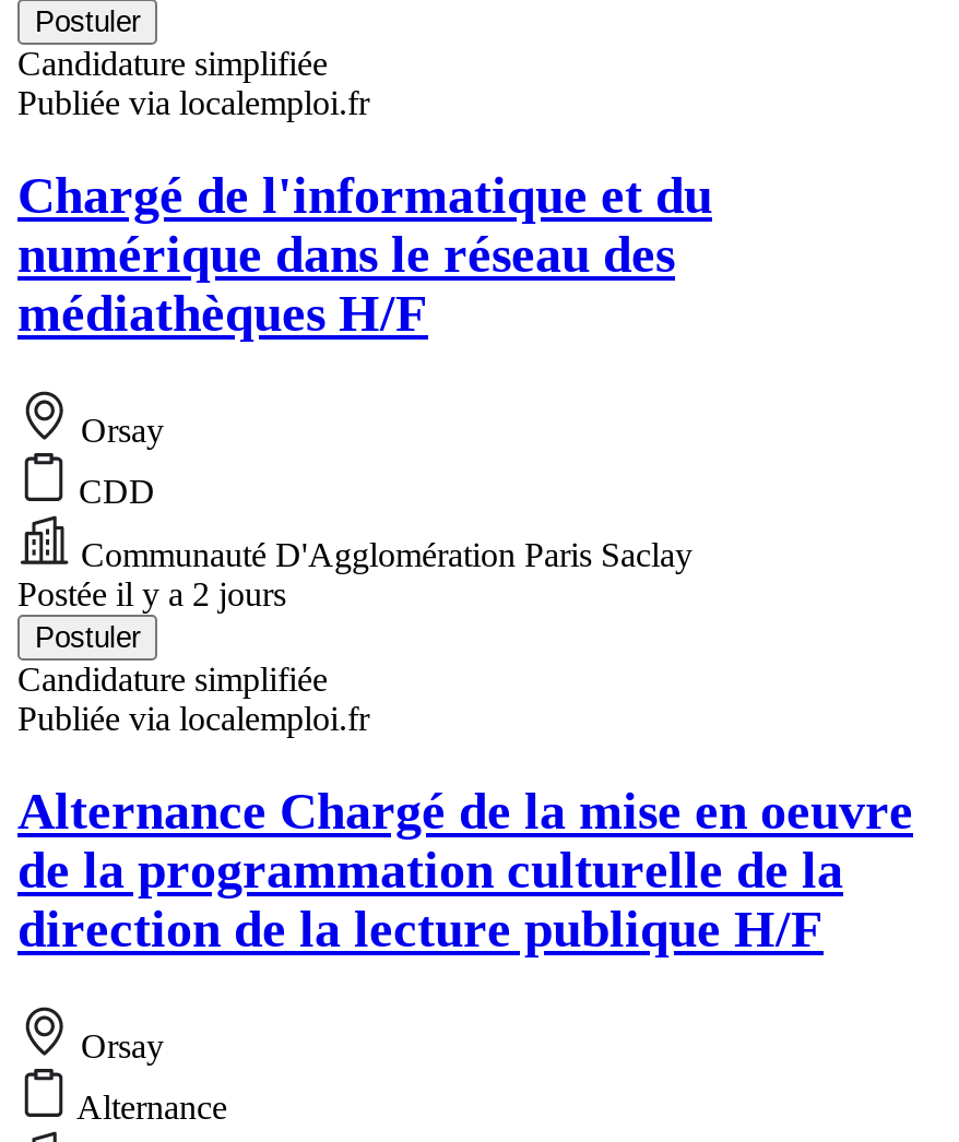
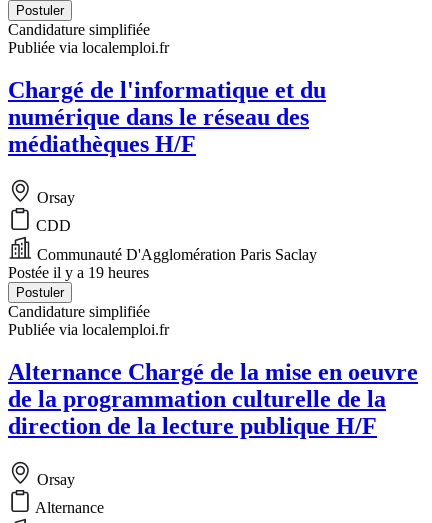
[17,576,286,613] Postée il y a 2 jours -> [8,264,149,281] Postée il y a 19 heures

